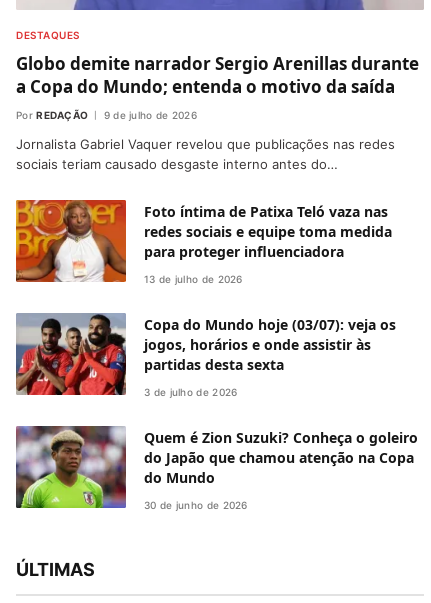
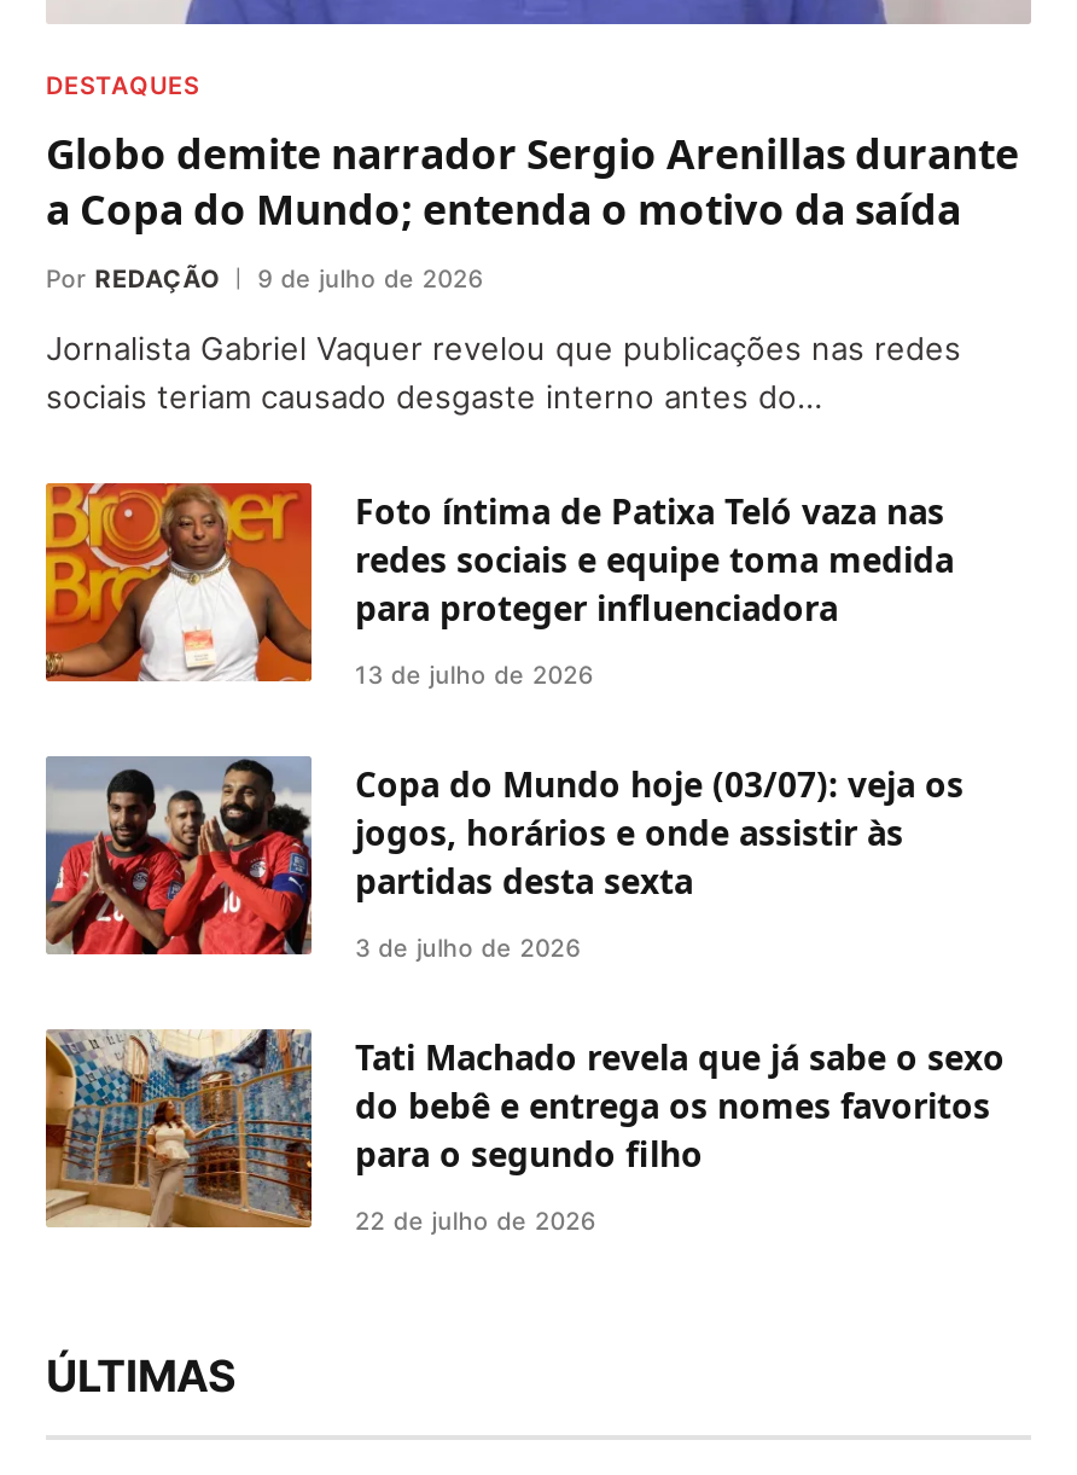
[15,425,418,509] [image] | Quem é Zion Suzuki? Conheça o goleiro | do Japão que chamou atenção na Copa | do Mundo -> [43,1029,1005,1230] [image] | Tati Machado revela que já sabe o sexo | do bebê e entrega os nomes favoritos | para o segundo filho
[144,499,248,511] 30 de junho de 2026 -> [355,1205,596,1234] 22 de julho de 2026

